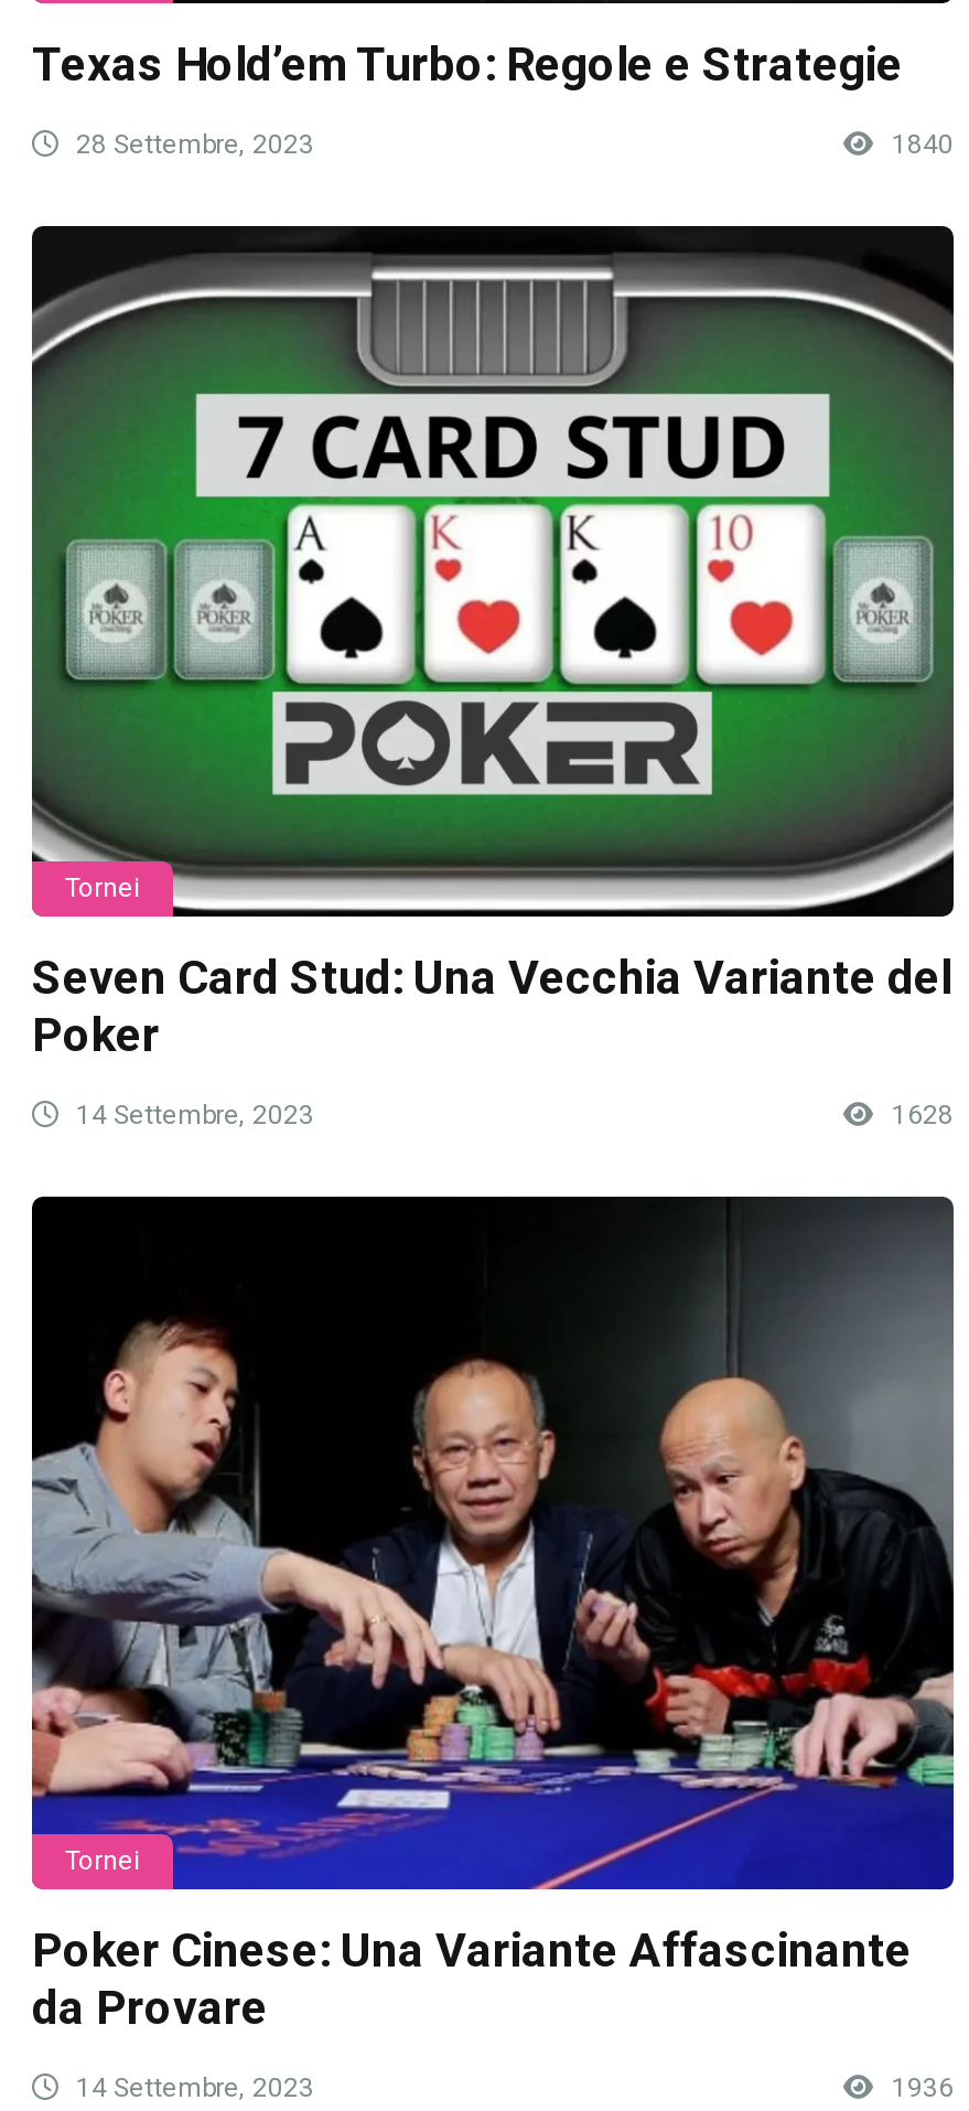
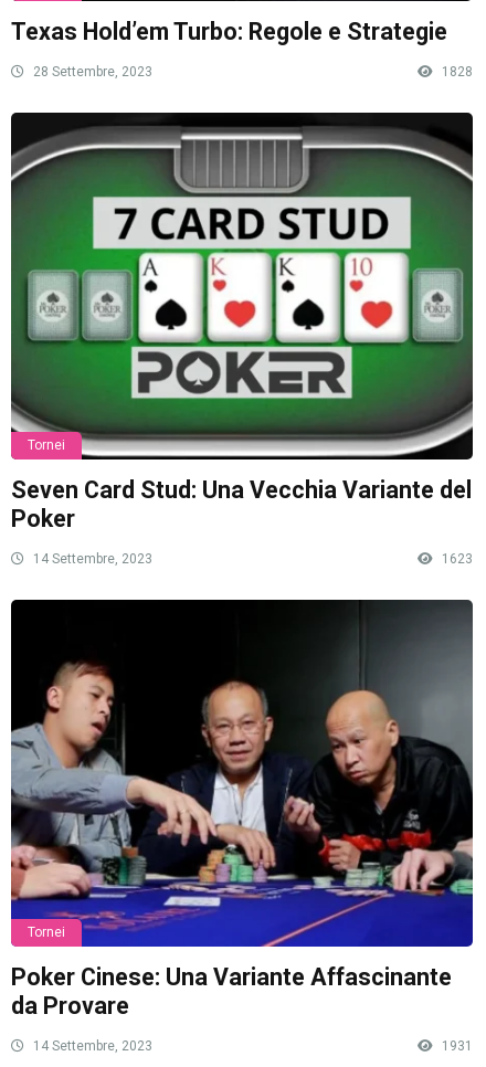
[885,128,954,159] 1840 -> [439,64,473,80] 1828
[885,1100,954,1130] 1628 -> [439,551,473,567] 1623
[885,2071,954,2102] 1936 -> [439,1038,473,1054] 1931

